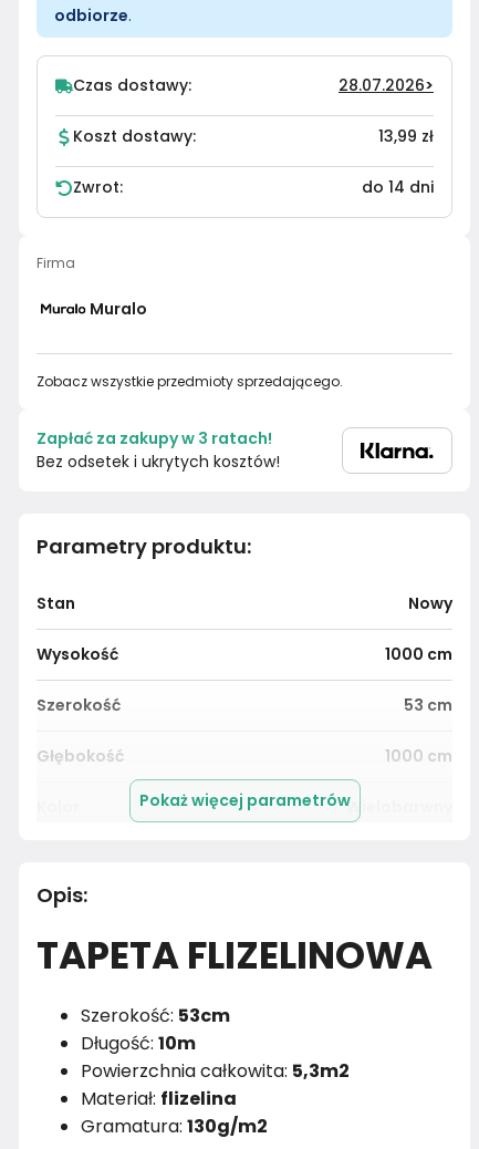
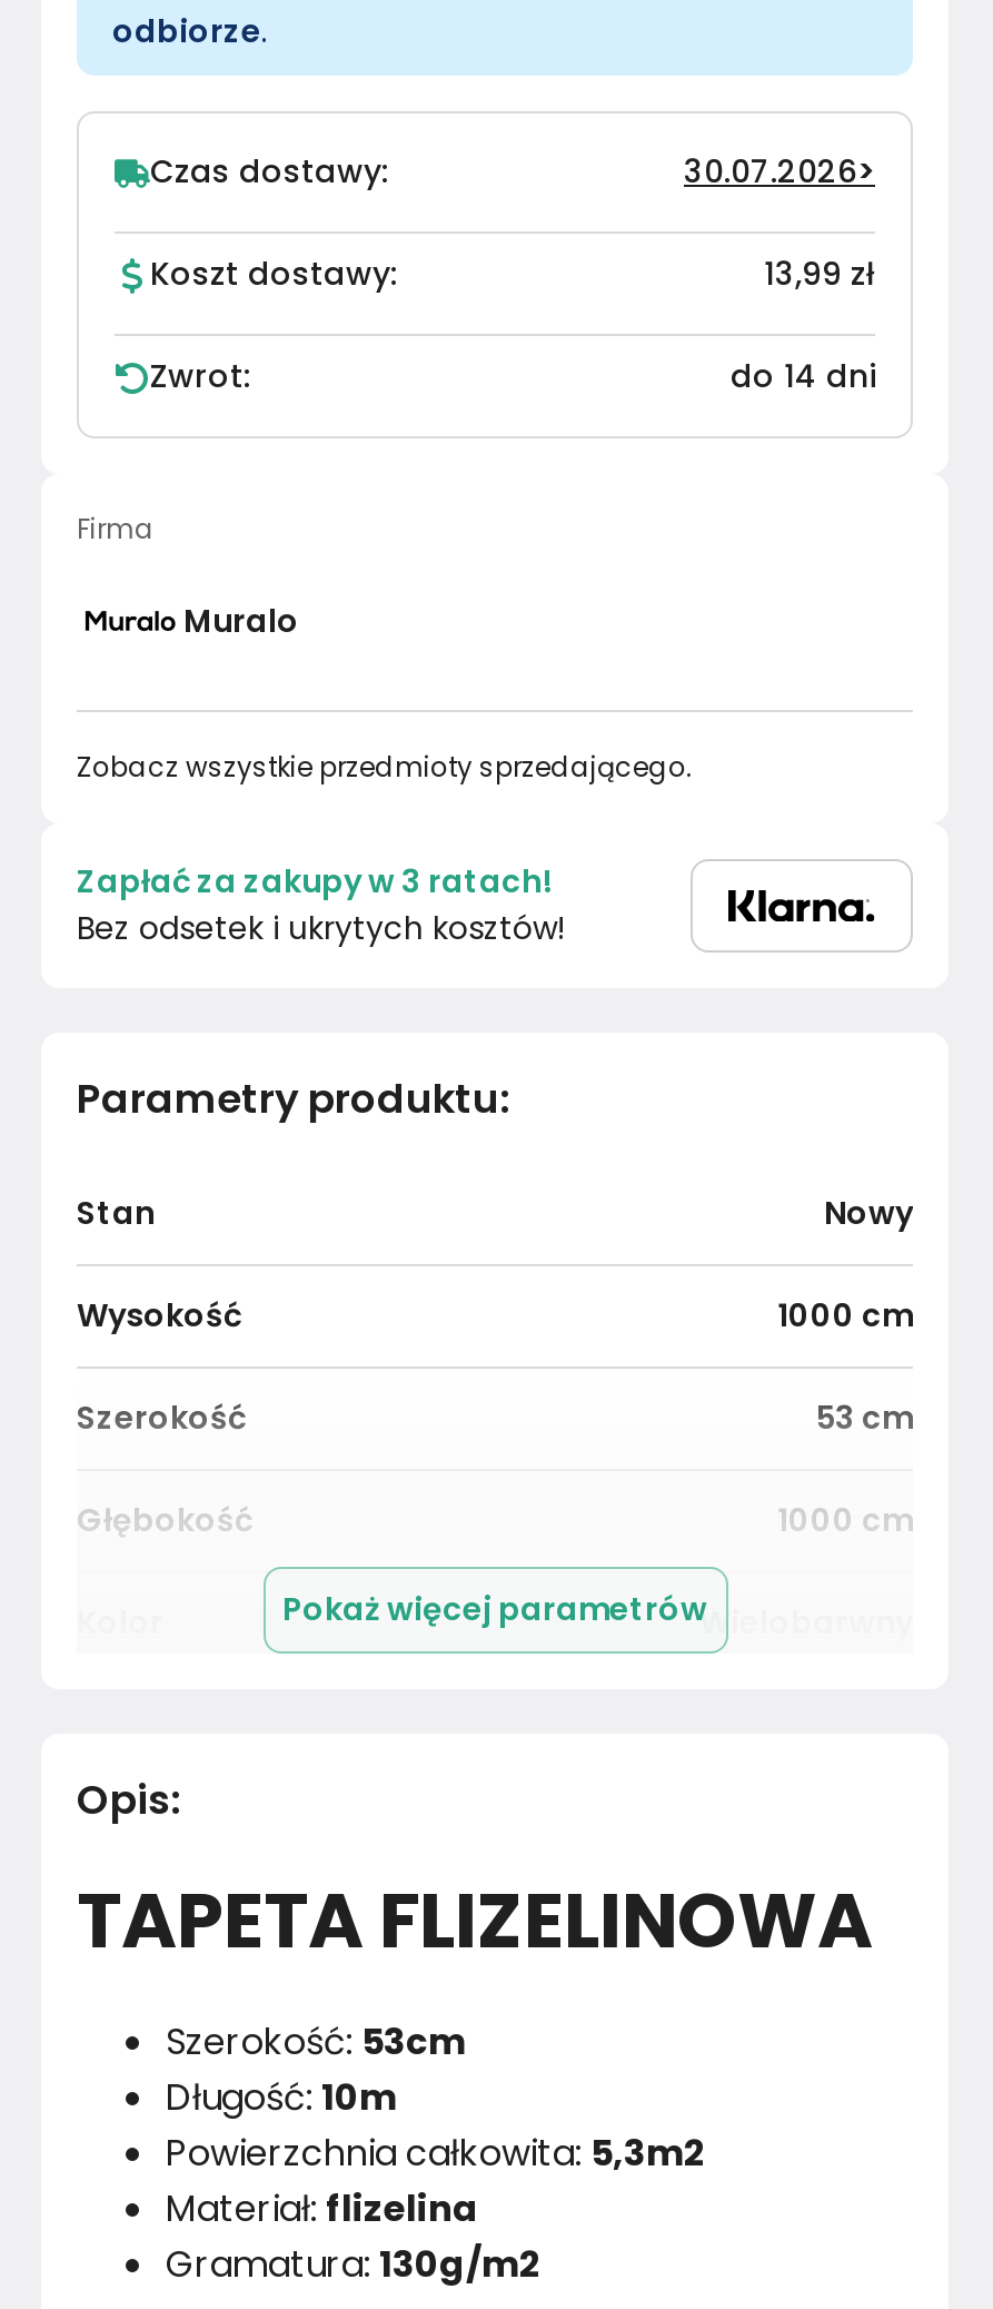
[339,74,434,96] 28.07.2026> -> [684,149,875,194] 30.07.2026>

